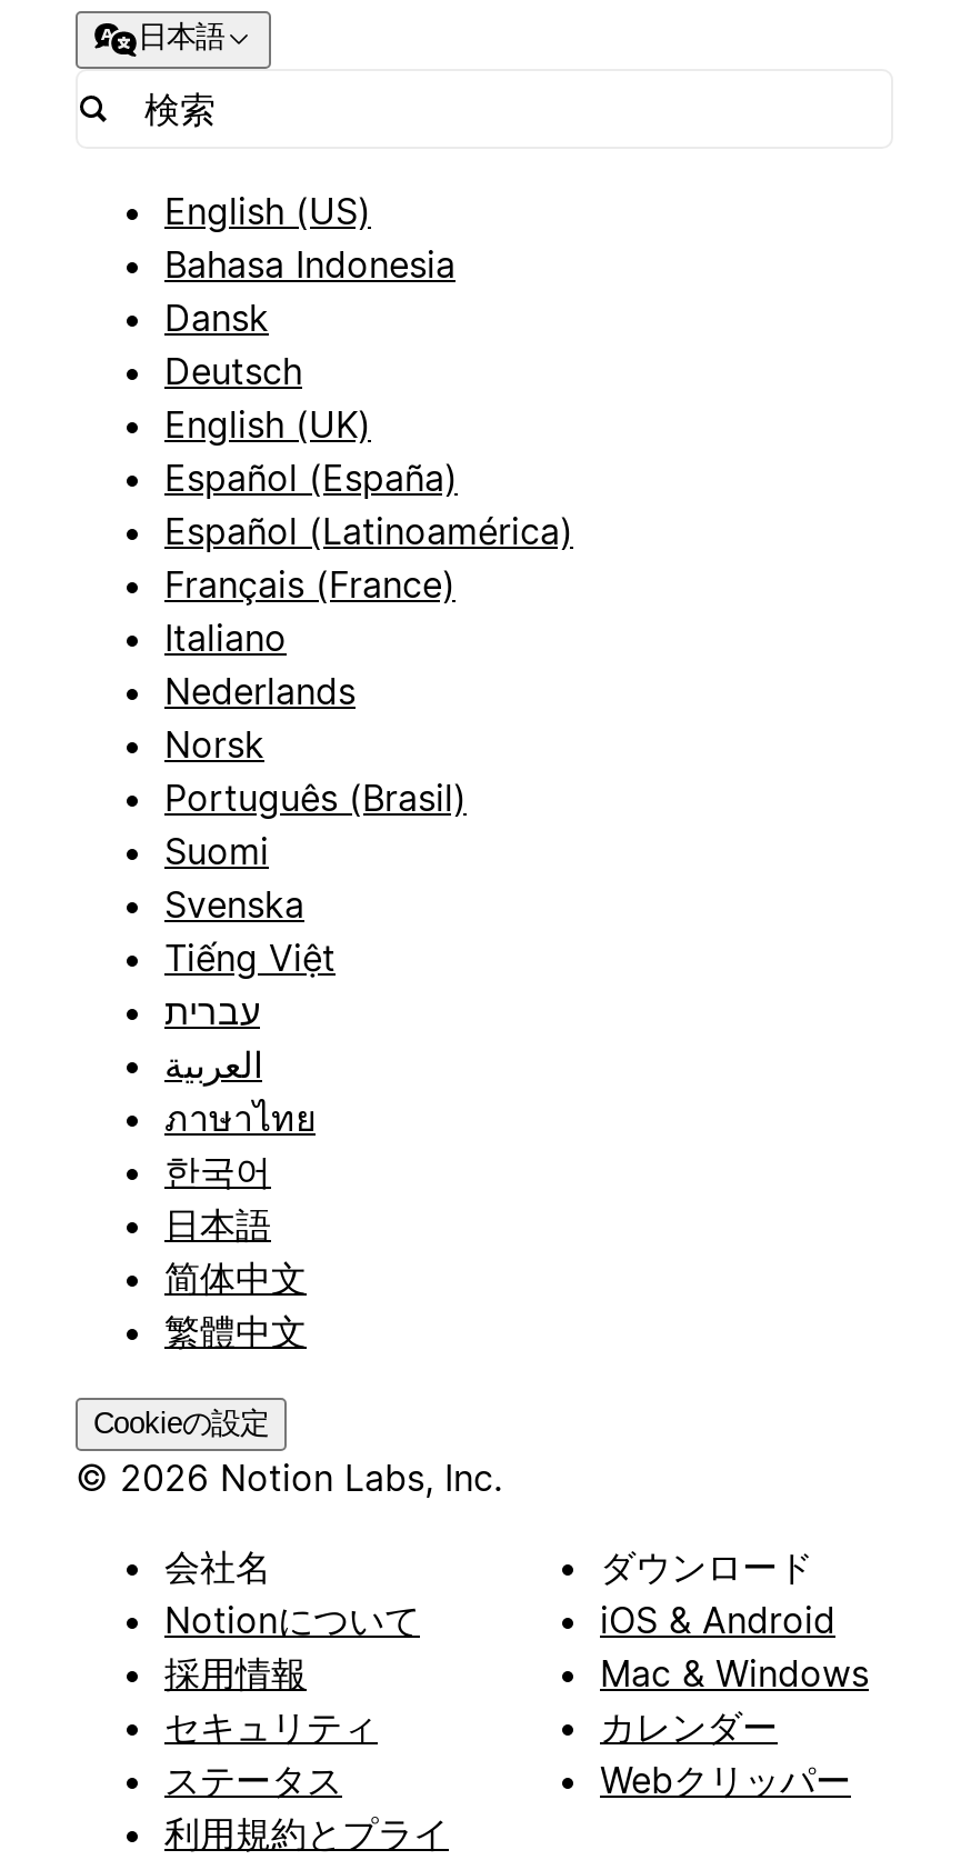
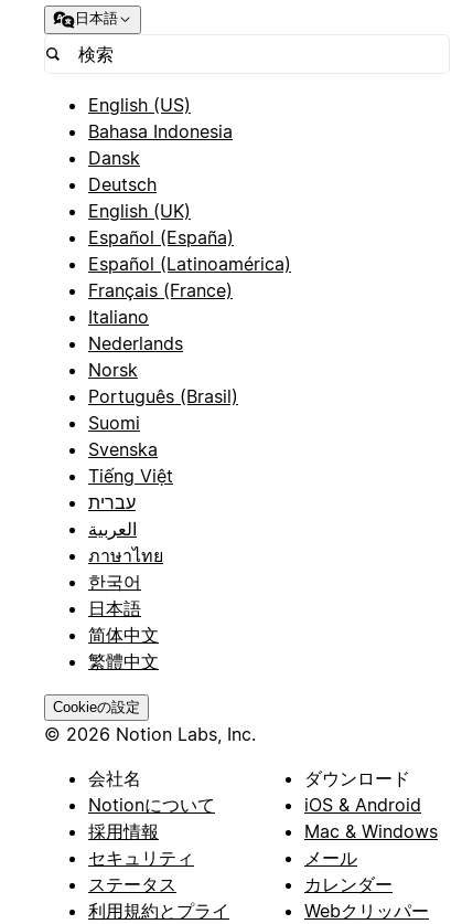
moved [600,1704,851,1802] -> [304,873,429,922]: カレンダー | Webクリッパー
none -> [304,847,357,869] メール

